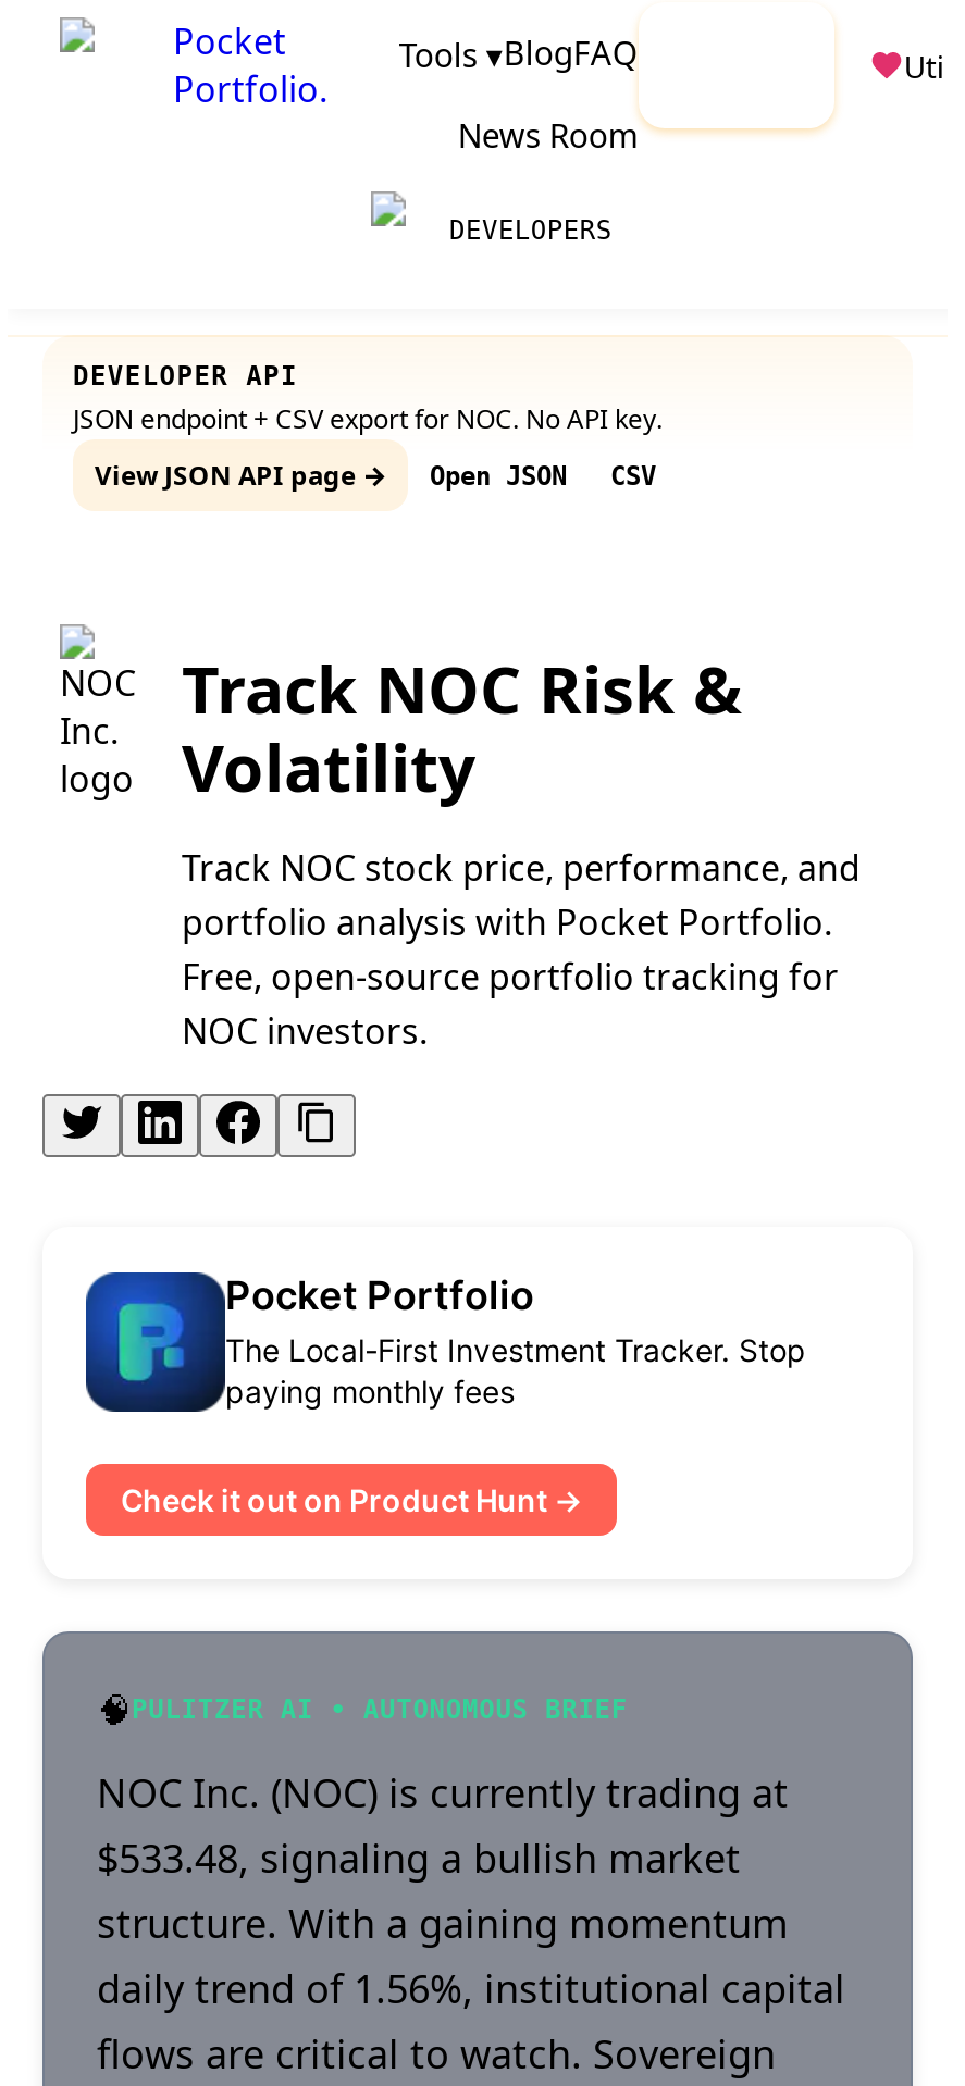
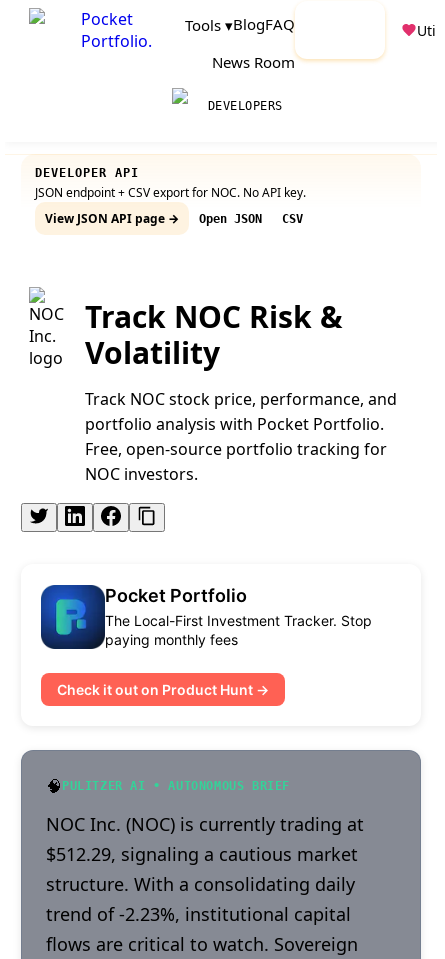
[97,1832,845,2014] $533.48, signaling a bullish market | structure. With a gaining momentum | daily trend of 1.56%, institutional capital -> [46,842,358,926] $512.29, signaling a cautious market | structure. With a consolidating daily | trend of -2.23%, institutional capital

